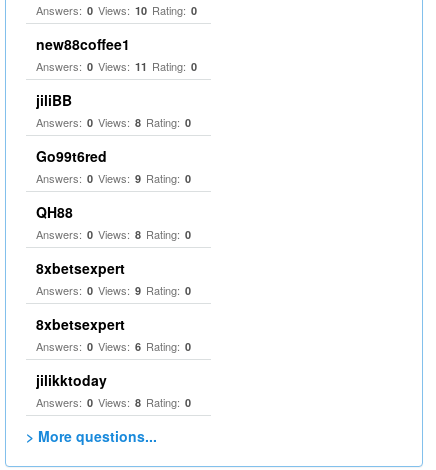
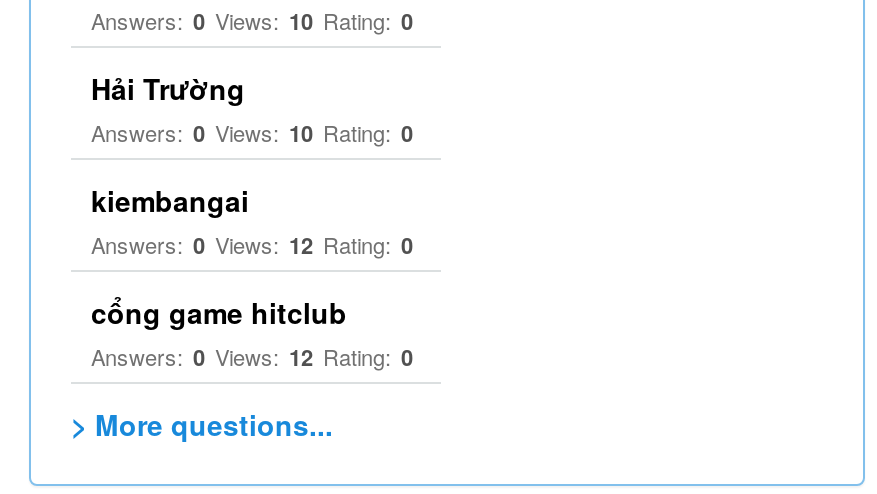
[36,34,197,410] new88coffee1 | Answers: 0 Views: 11 Rating: 0 | jiliBB | Answers: 0 Views: 8 Rating: 0 | Go99t6red | Answers: 0 Views: 9 Rating: 0 | QH88 | Answers: 0 Views: 8 Rating: 0 | 8xbetsexpert | Answers: 0 Views: 9 Rating: 0 | 8xbetsexpert | Answers: 0 Views: 6 Rating: 0 | jilikktoday | Answers: 0 Views: 8 Rating: 0 -> [91,68,413,372] Hải Trường | Answers: 0 Views: 10 Rating: 0 | kiembangai | Answers: 0 Views: 12 Rating: 0 | cổng game hitclub | Answers: 0 Views: 12 Rating: 0

